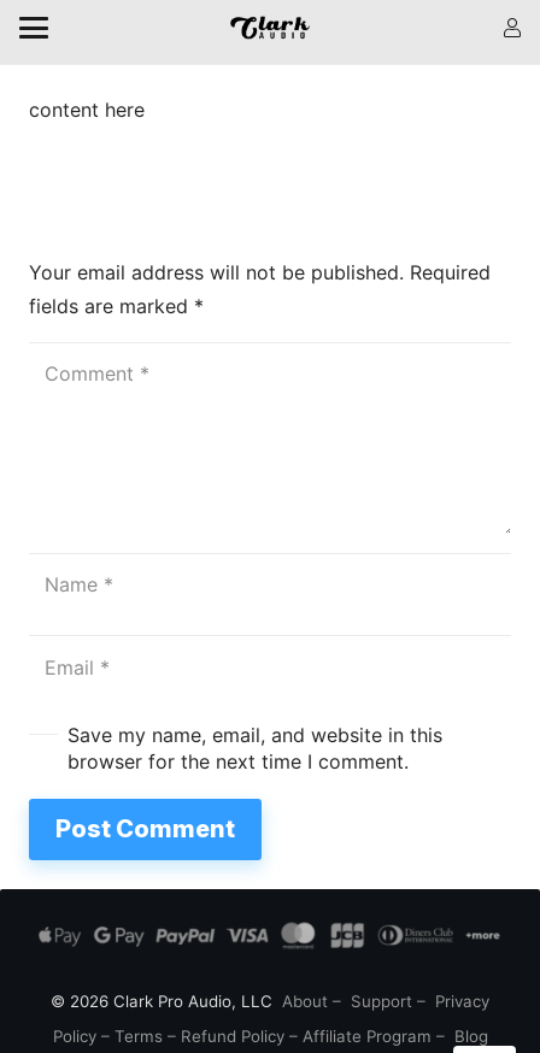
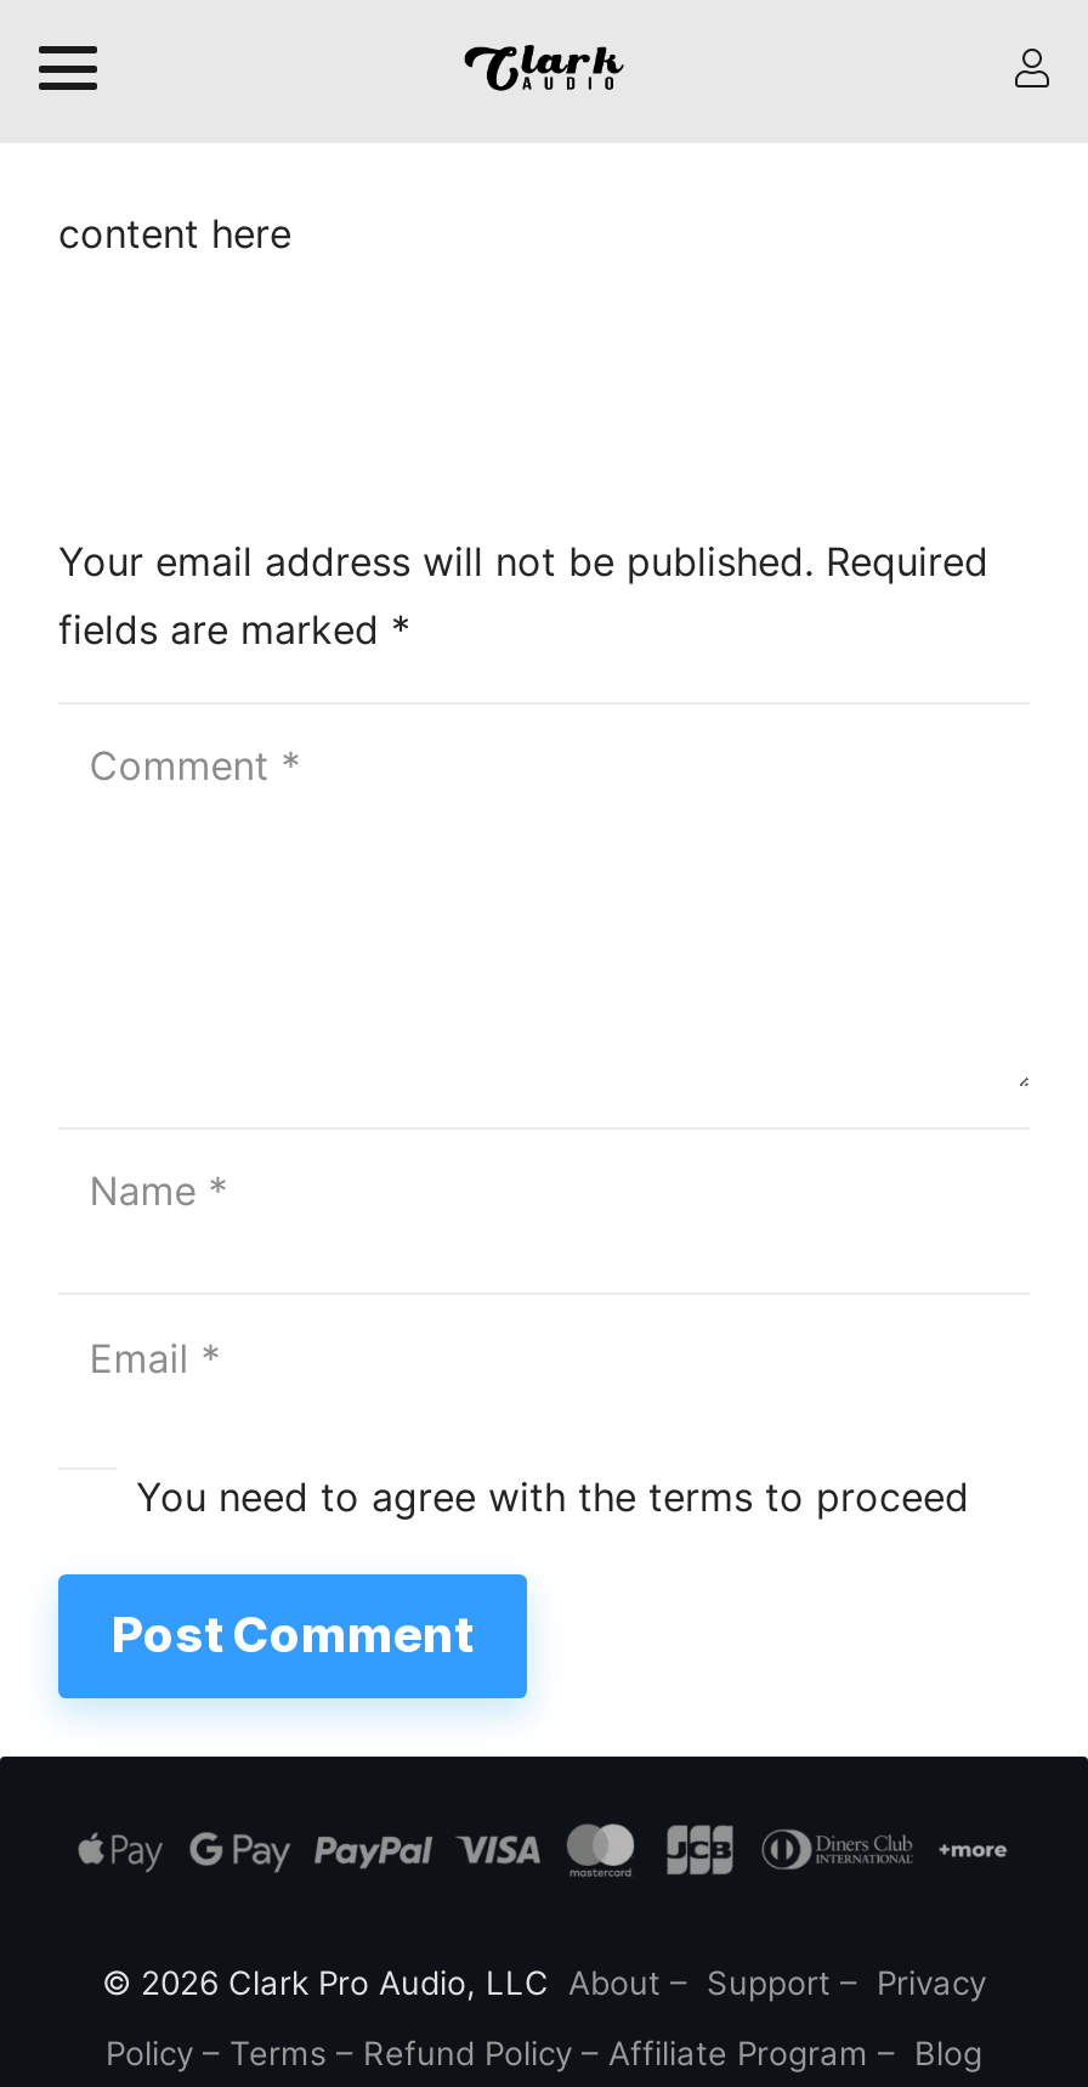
[67,723,442,774] Save my name, email, and website in this | browser for the next time I comment. -> [136,1473,969,1522] You need to agree with the terms to proceed

